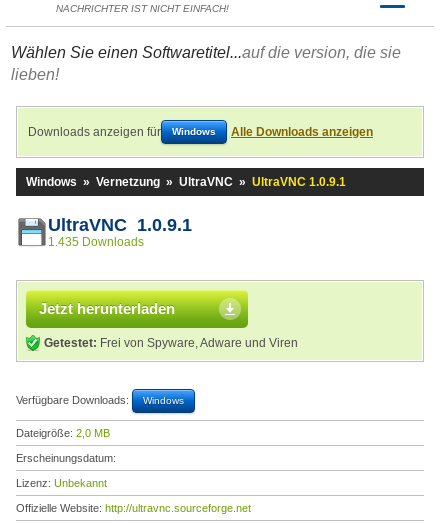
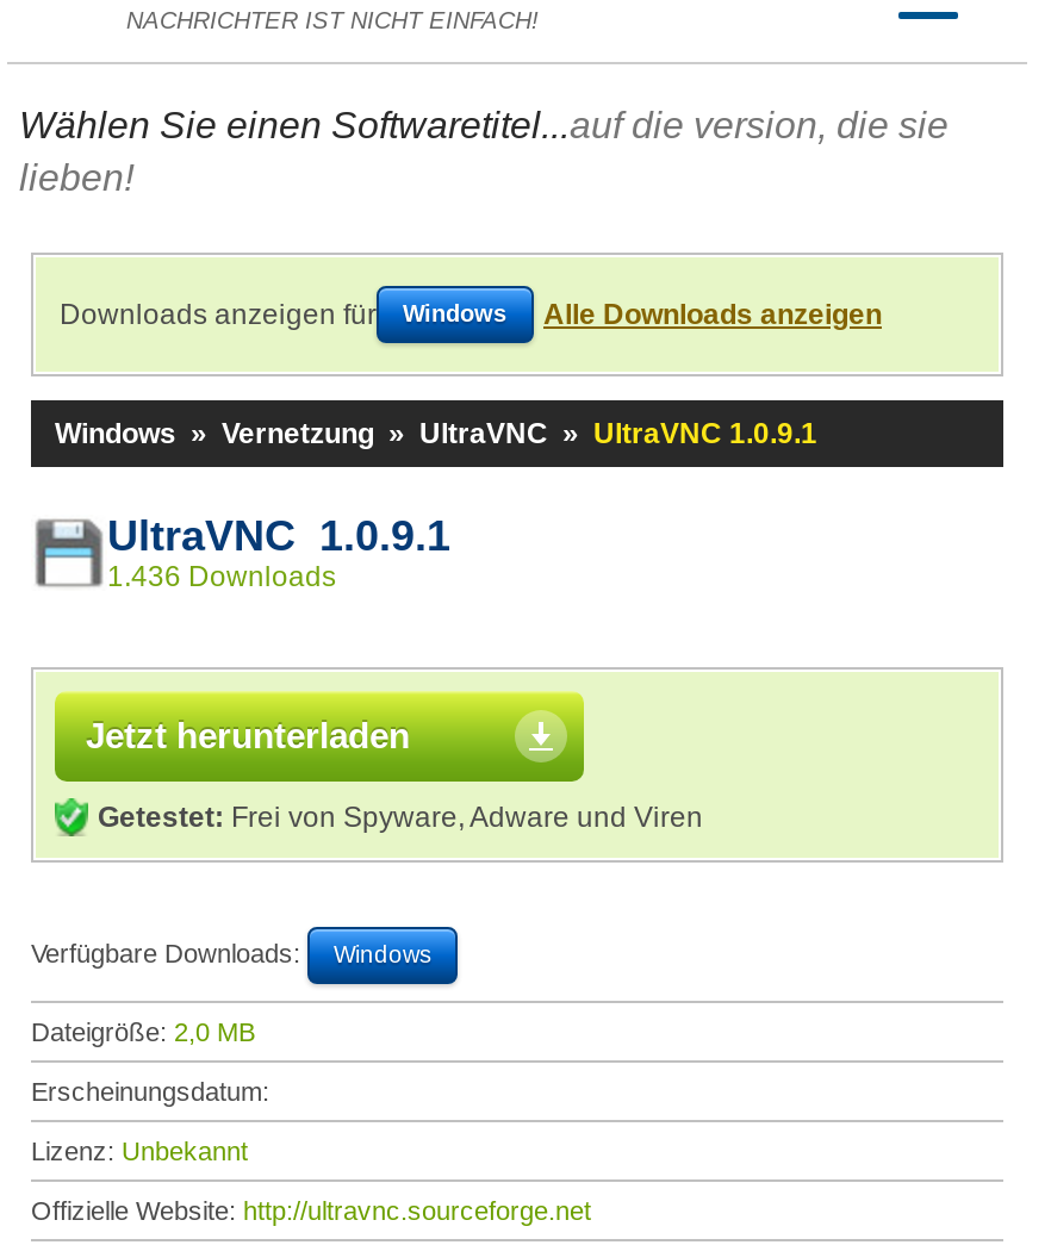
[48,235,144,249] 1.435 Downloads -> [107,560,336,593] 1.436 Downloads

